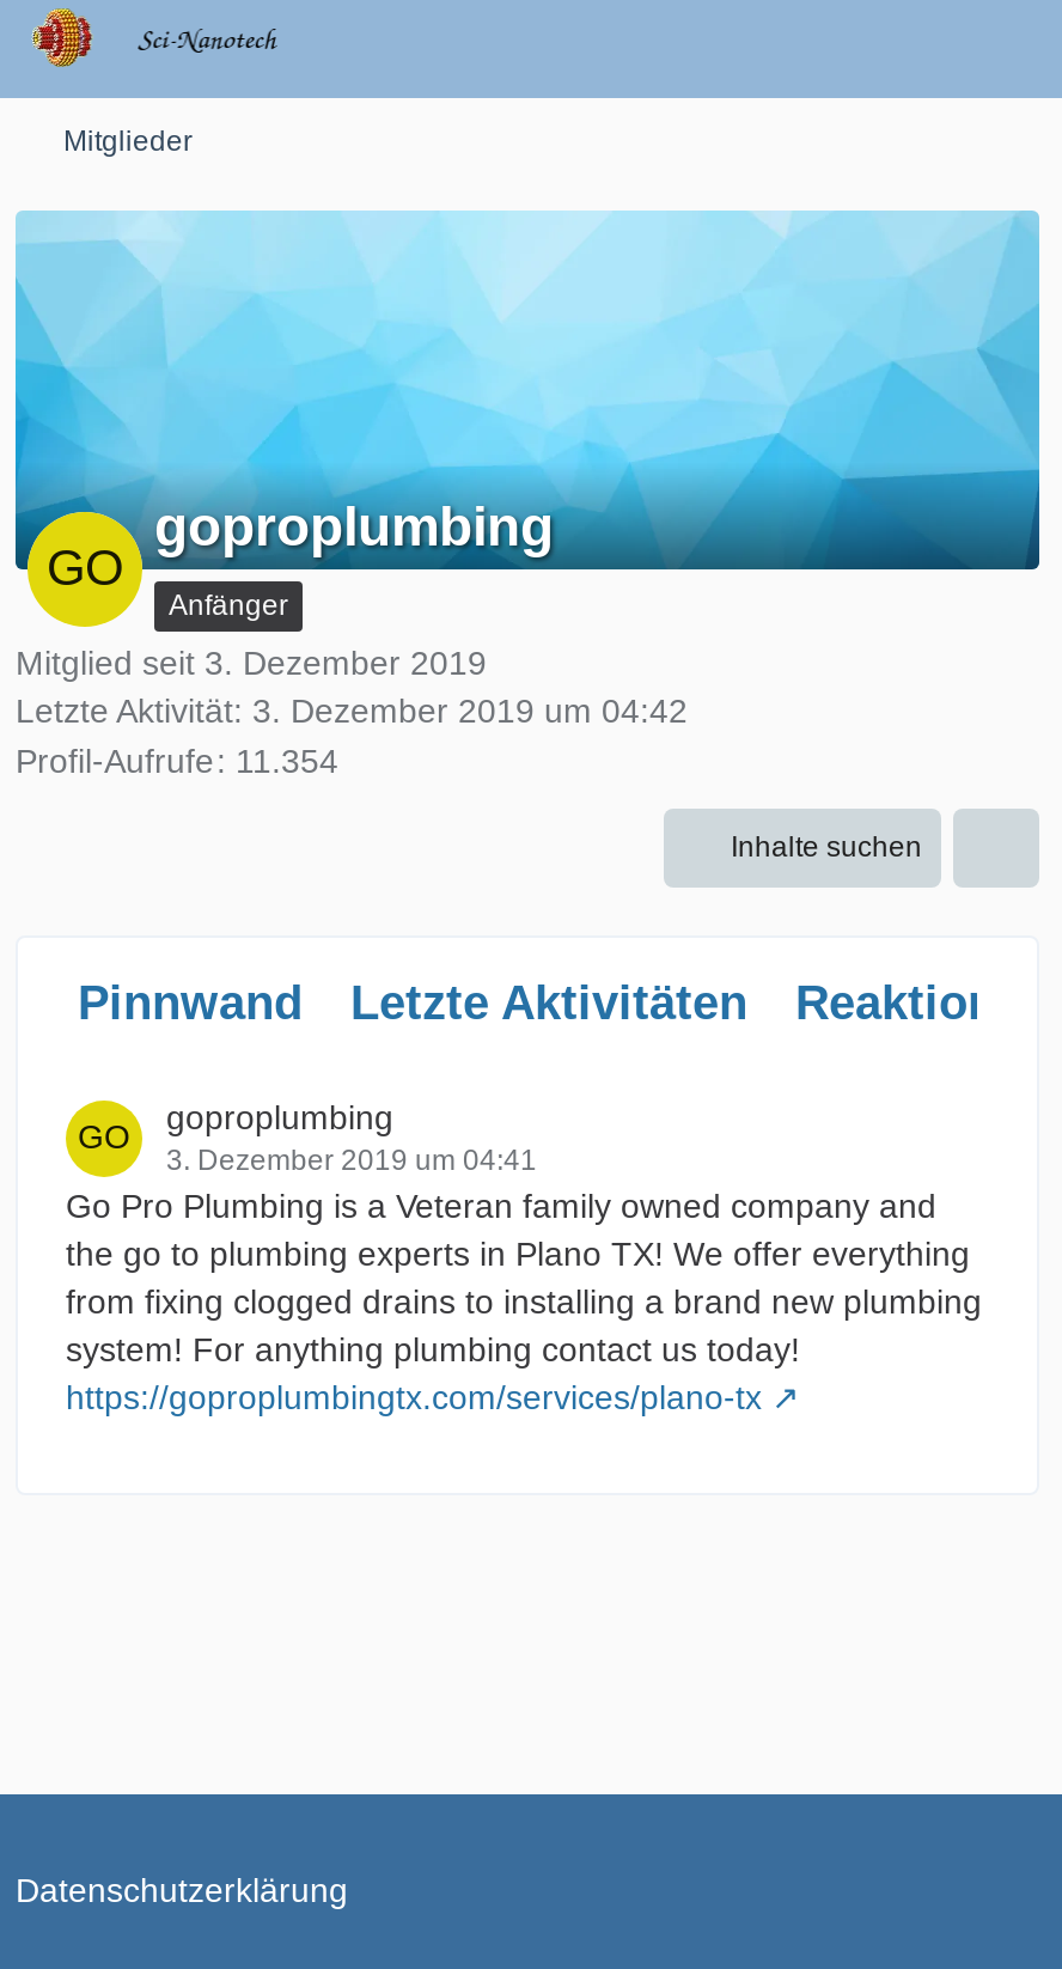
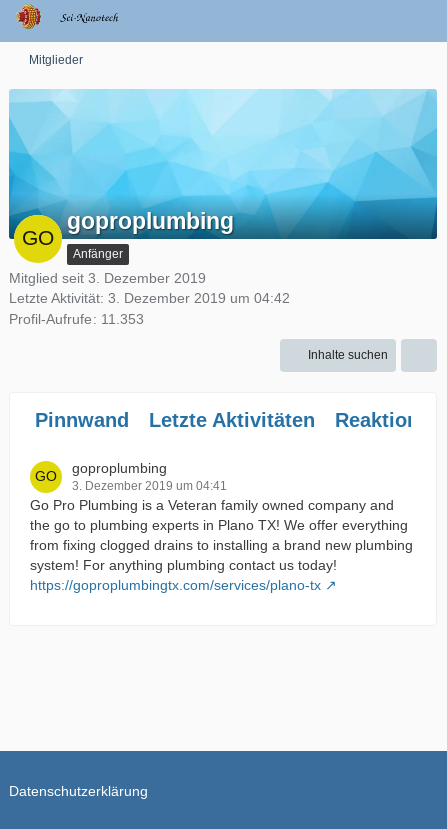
[16,742,338,781] Profil-Aufrufe 11.354 -> [9,311,144,327] Profil-Aufrufe 11.353

